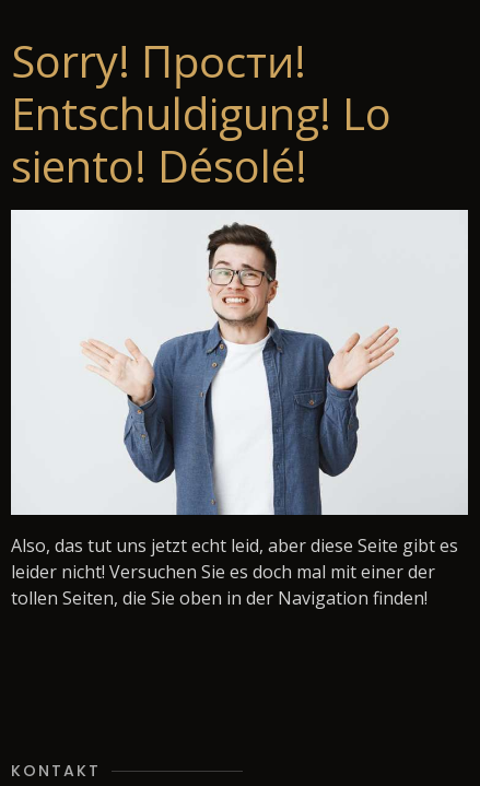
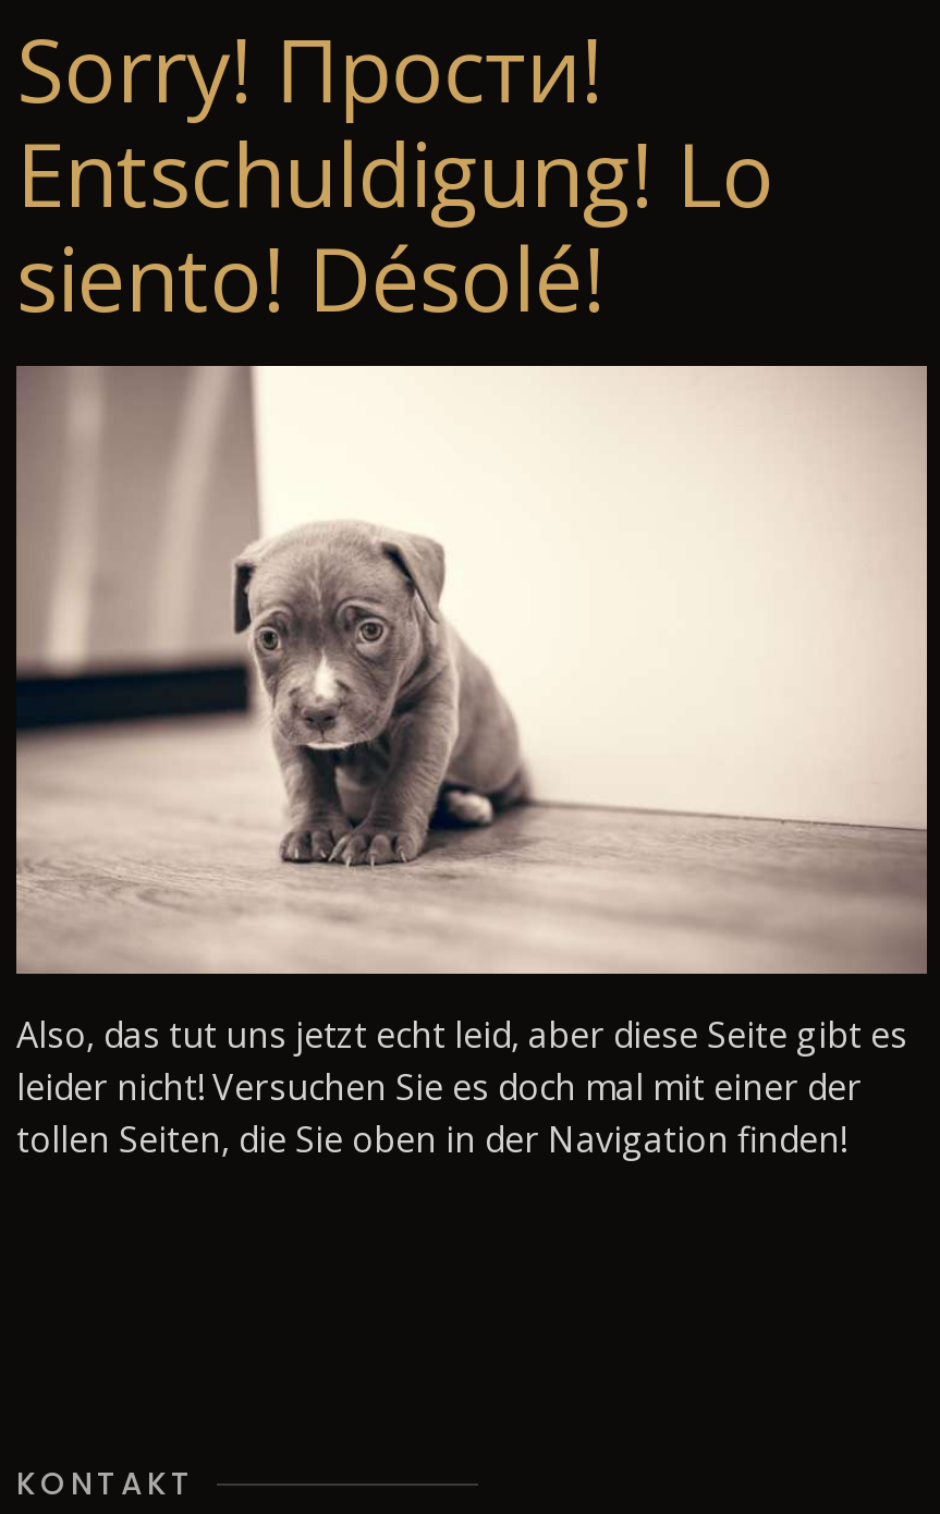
[10,209,469,516] [image] -> [14,364,927,976] [image]

